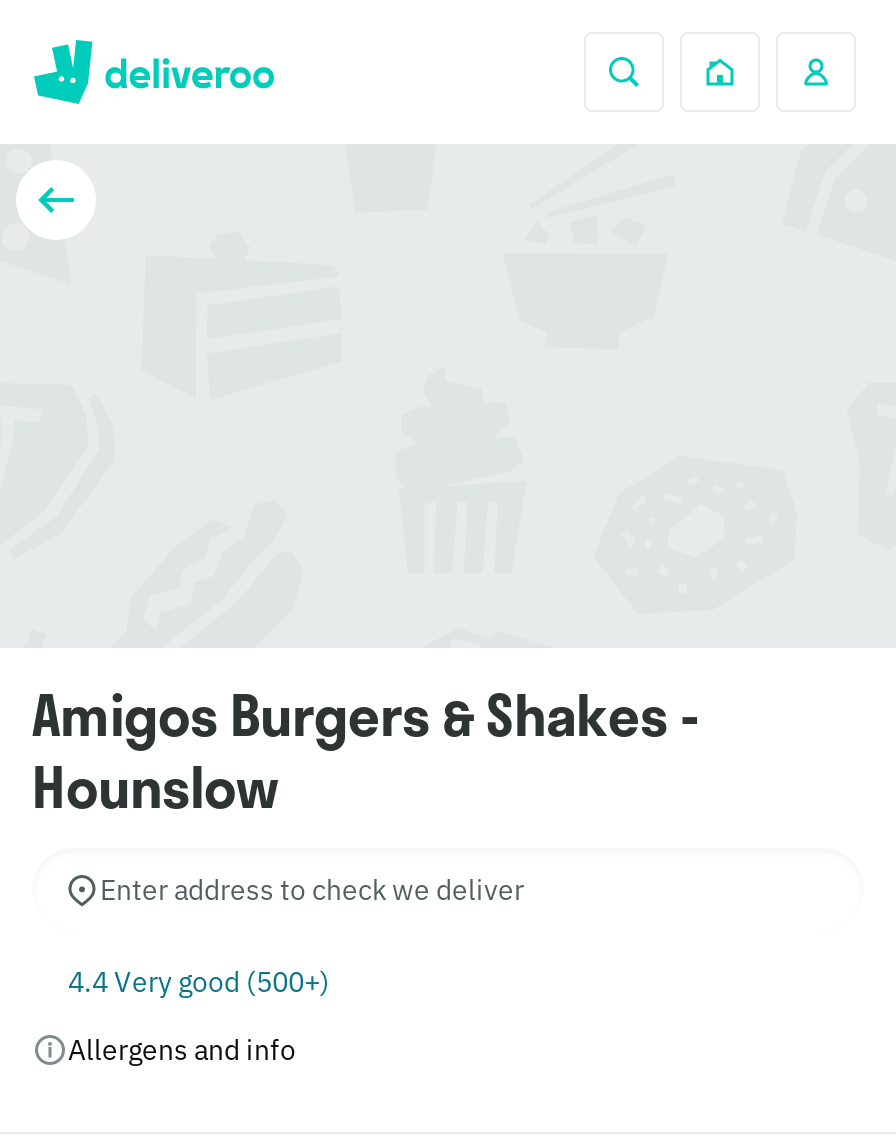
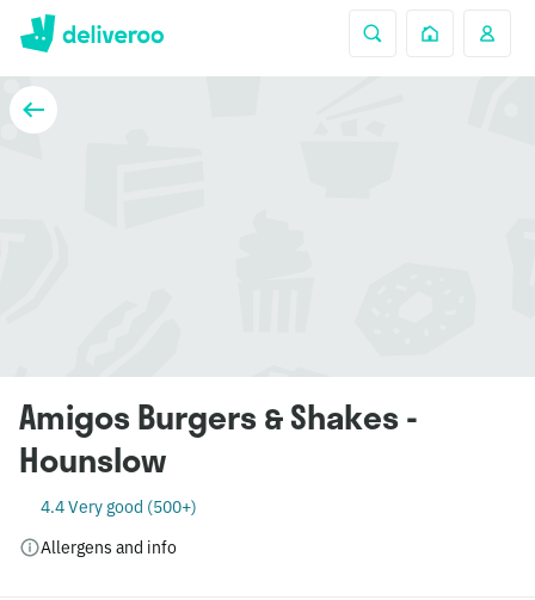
[100,872,524,908] Enter address to check we deliver -> none

